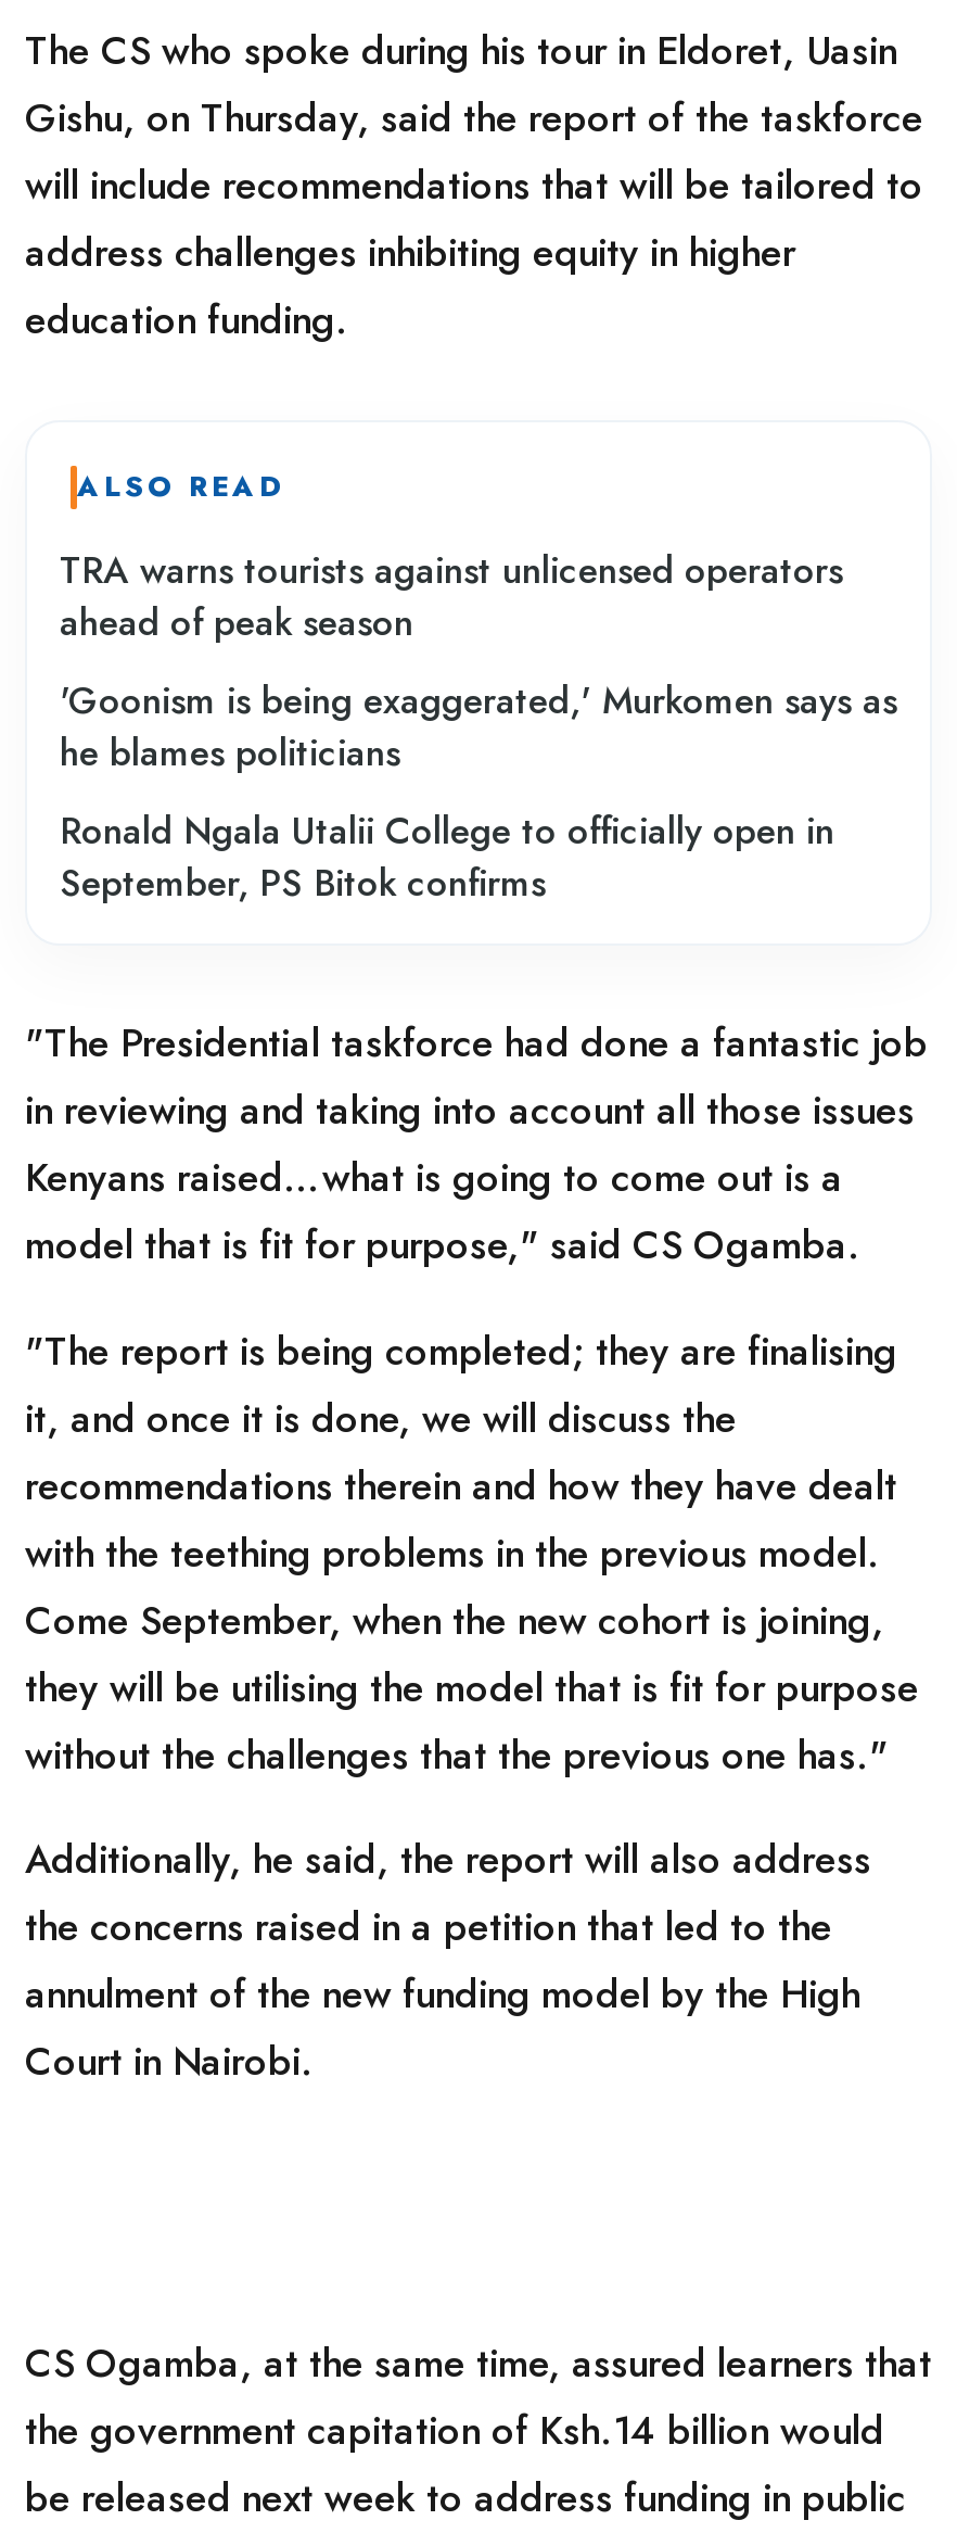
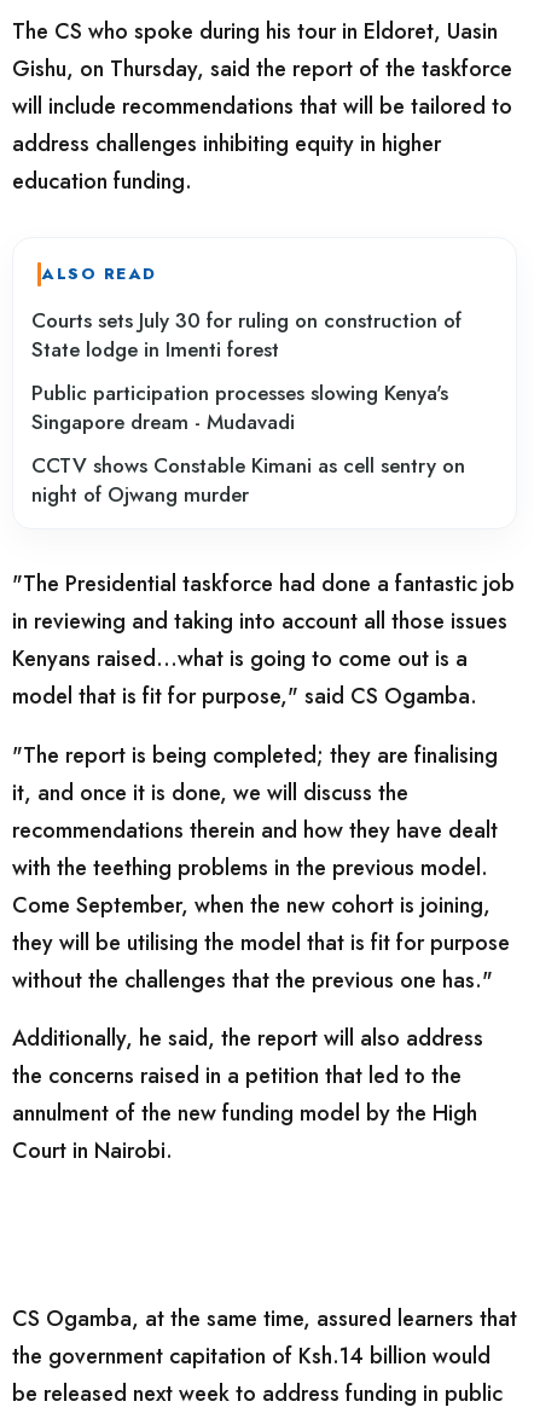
[60,544,843,649] TRA warns tourists against unlicensed operators | ahead of peak season -> [31,306,462,364] Courts sets July 30 for ruling on construction of | State lodge in Imenti forest
[60,675,897,779] 'Goonism is being exaggerated,' Murkomen says as | he blames politicians -> [31,379,448,437] Public participation processes slowing Kenya's | Singapore dream - Mudavadi
[60,805,834,909] Ronald Ngala Utalii College to officially open in | September, PS Bitok confirms -> [31,451,465,509] CCTV shows Constable Kimani as cell sentry on | night of Ojwang murder

